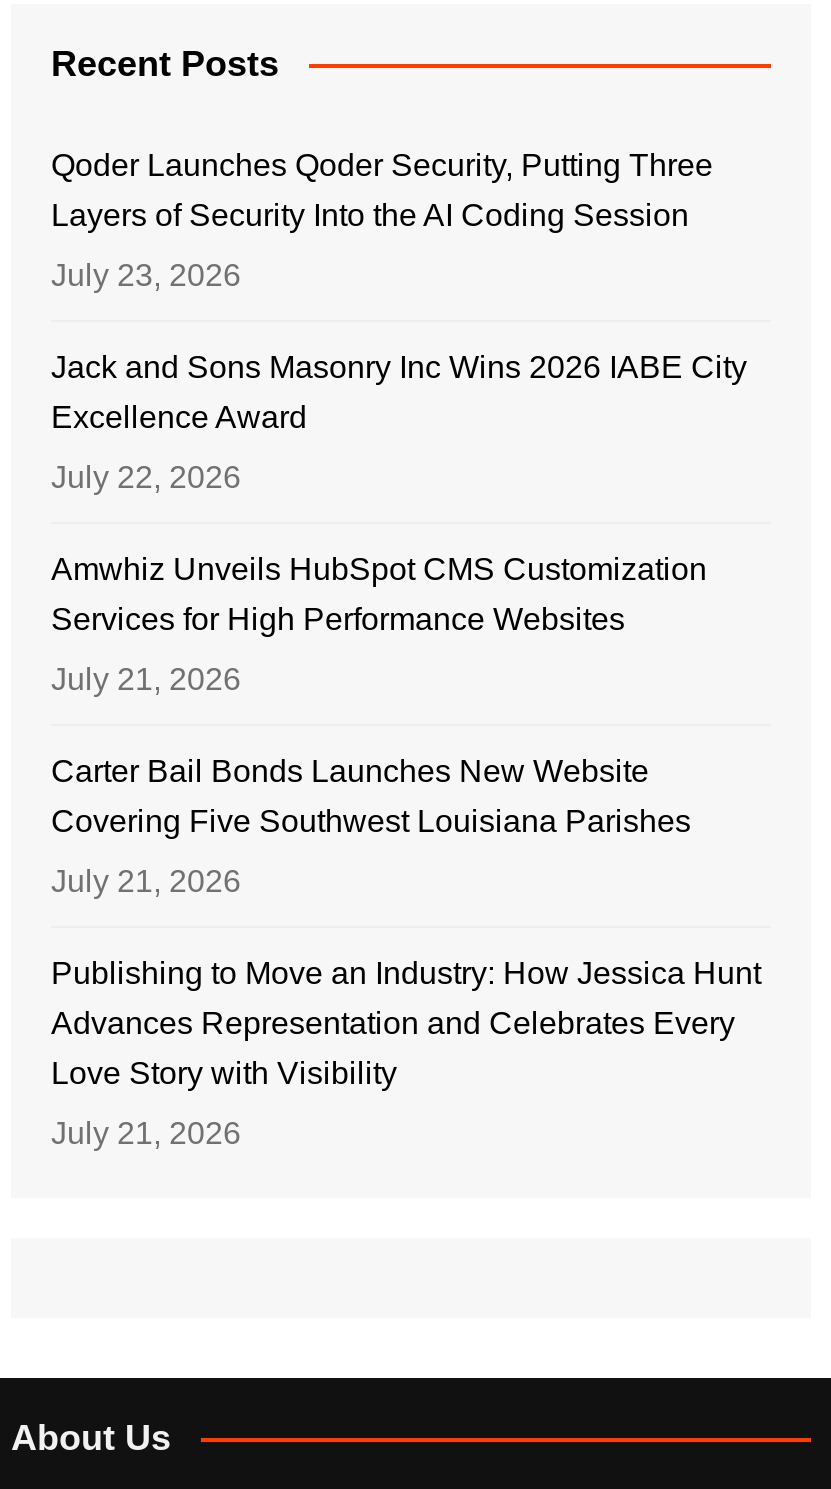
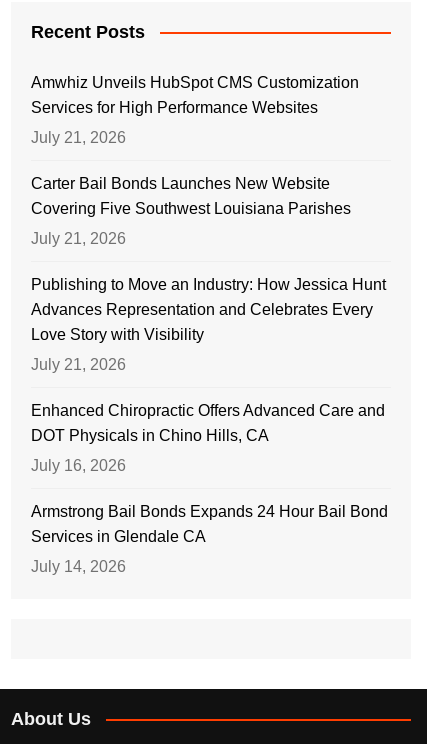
[51,148,747,494] Qoder Launches Qoder Security, Putting Three | Layers of Security Into the AI Coding Session | July 23, 2026 | Jack and Sons Masonry Inc Wins 2026 IABE City | Excellence Award | July 22, 2026 -> none
moved [51,552,761,1150] -> [31,74,386,373]: Amwhiz Unveils HubSpot CMS Customization | Services for High Performance Websites | July 21, 2026 | ... | Love Story with Visibility | July 21, 2026
none -> [31,402,388,575] Enhanced Chiropractic Offers Advanced Care and | DOT Physicals in Chino Hills, CA | July 16, 2026 | Armstrong Bail Bonds Expands 24 Hour Bail Bond | Services in Glendale CA | July 14, 2026

